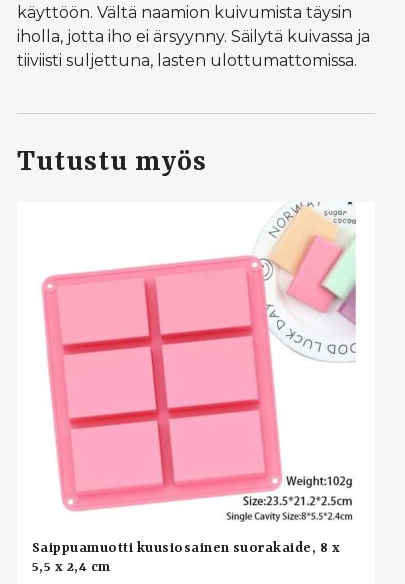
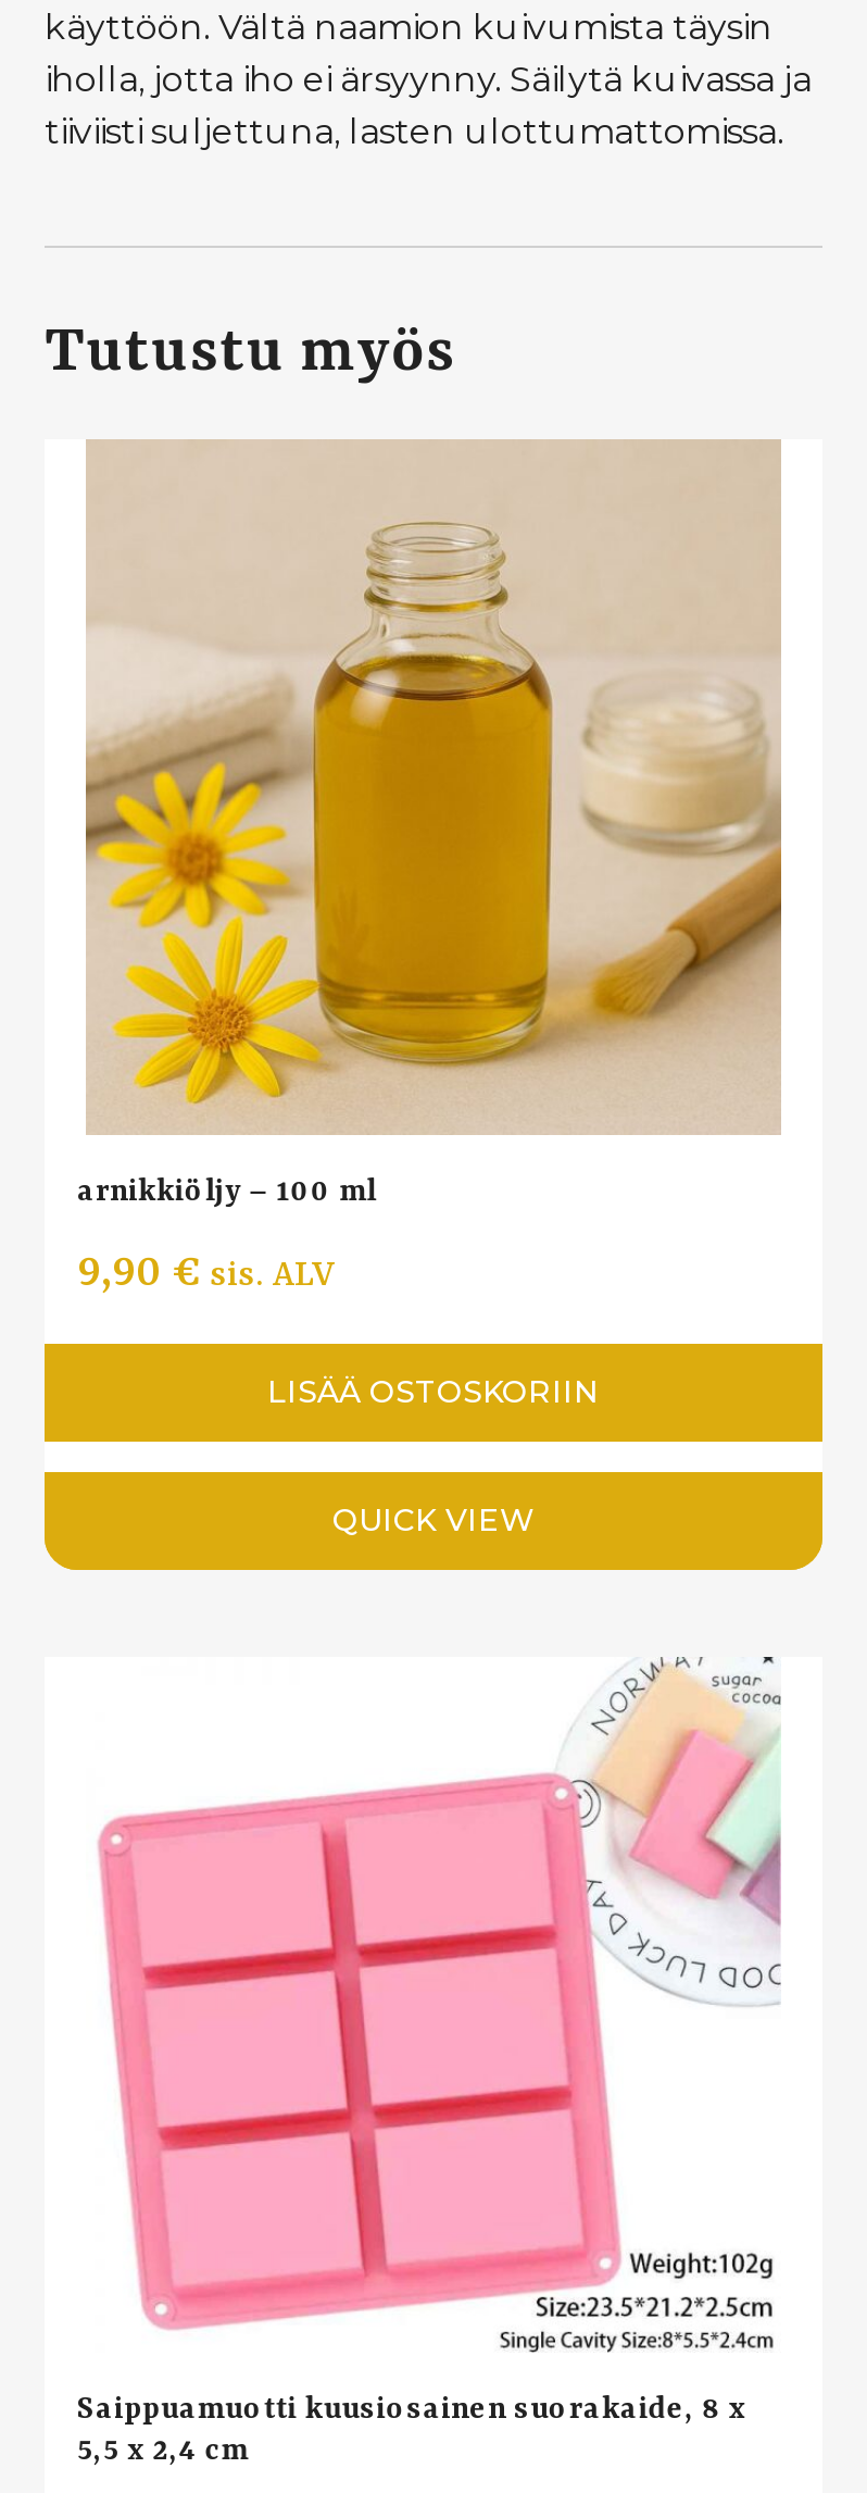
none -> [77,439,783,1540] [image] | arnikkiöljy – 100 ml | 9,90 €sis. ALV | LISÄÄ OSTOSKORIIN | QUICK VIEW

